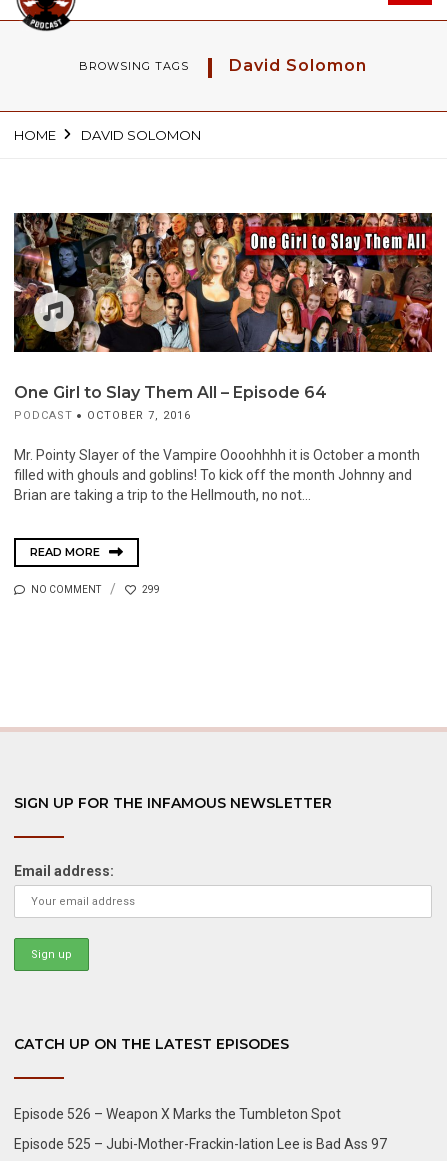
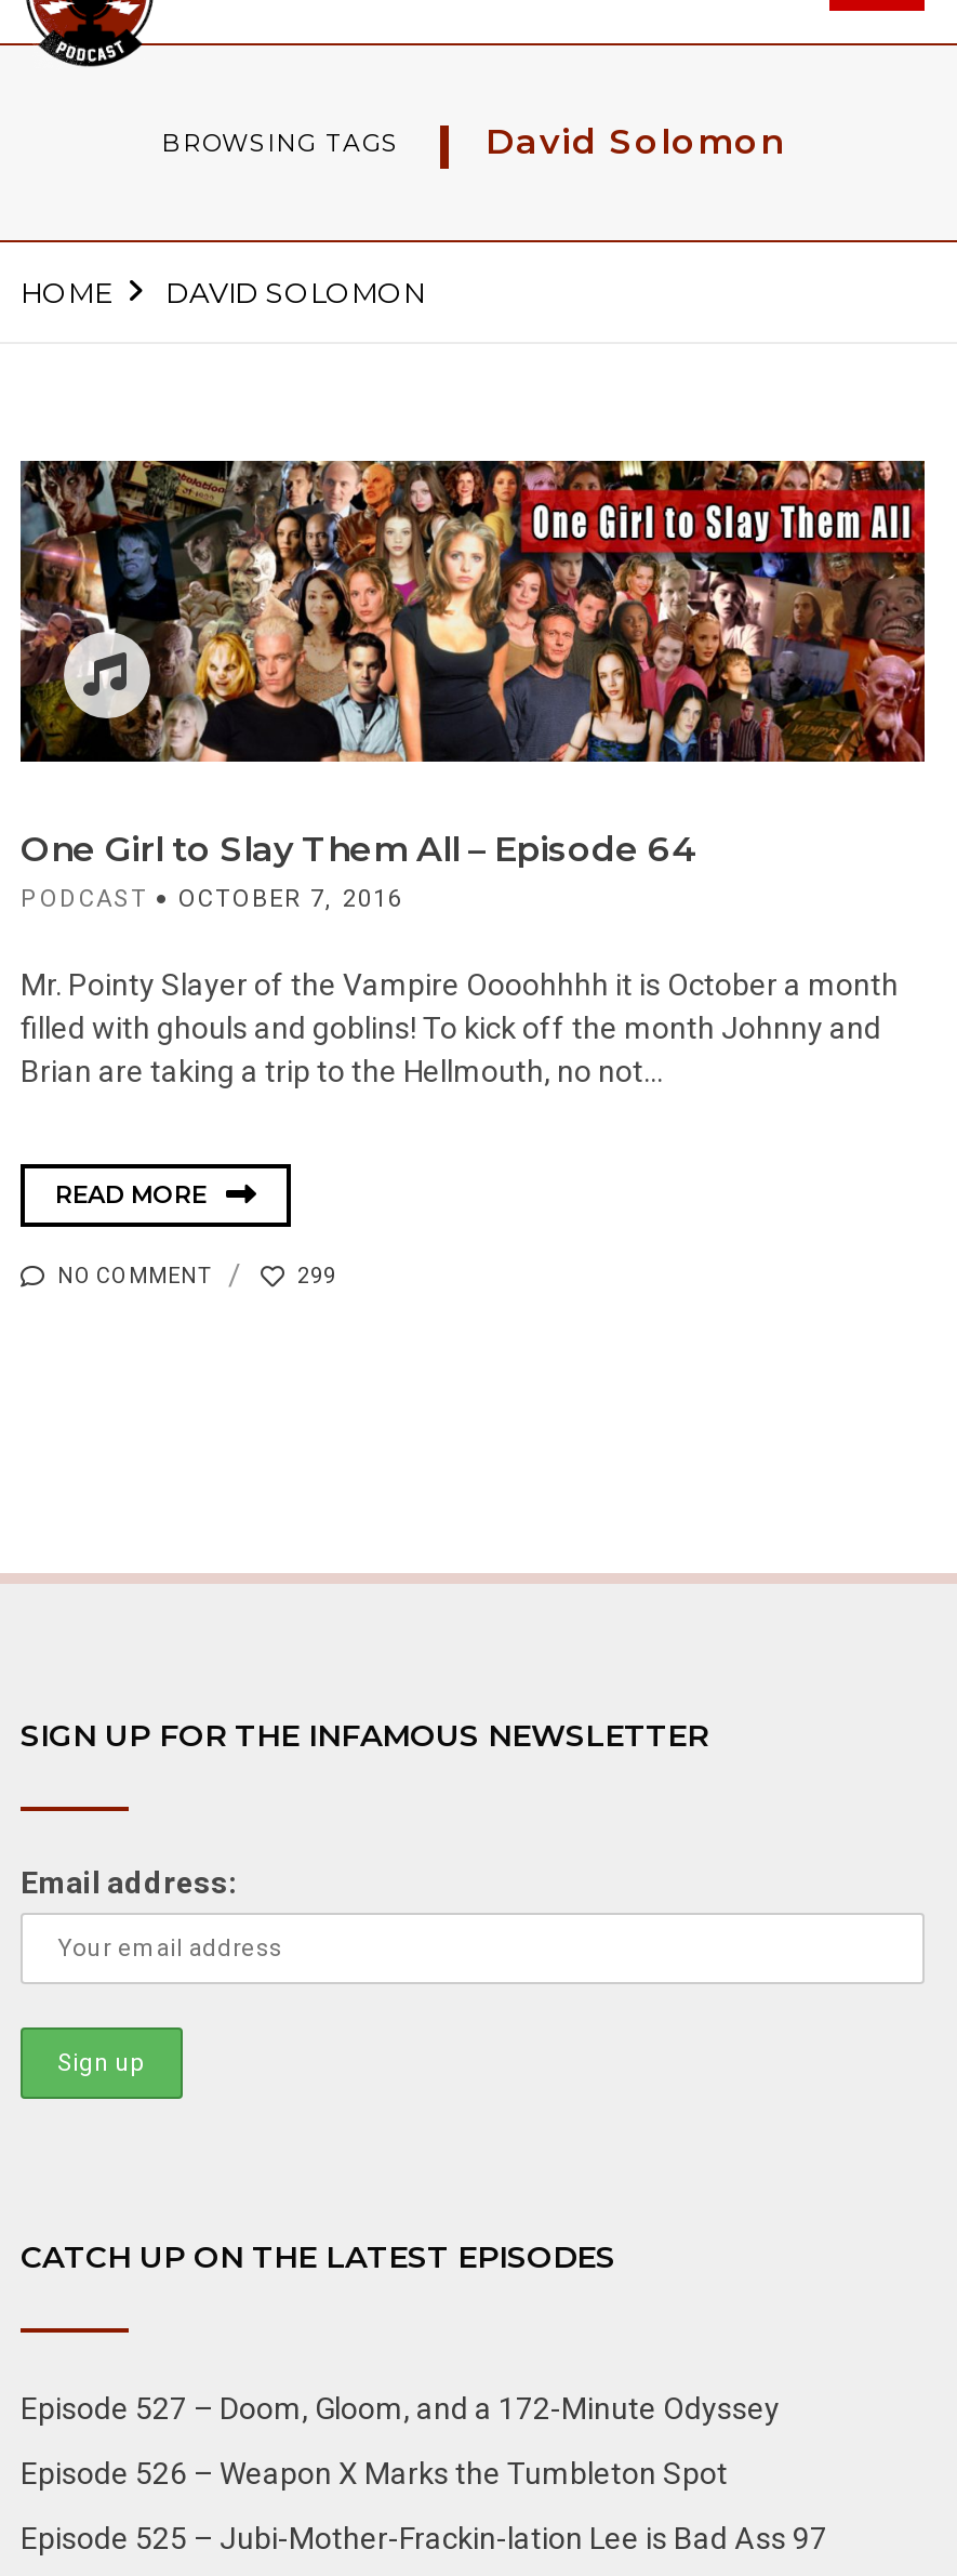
none -> [21,2392,780,2427] Episode 527 – Doom, Gloom, and a 172-Minute Odyssey

